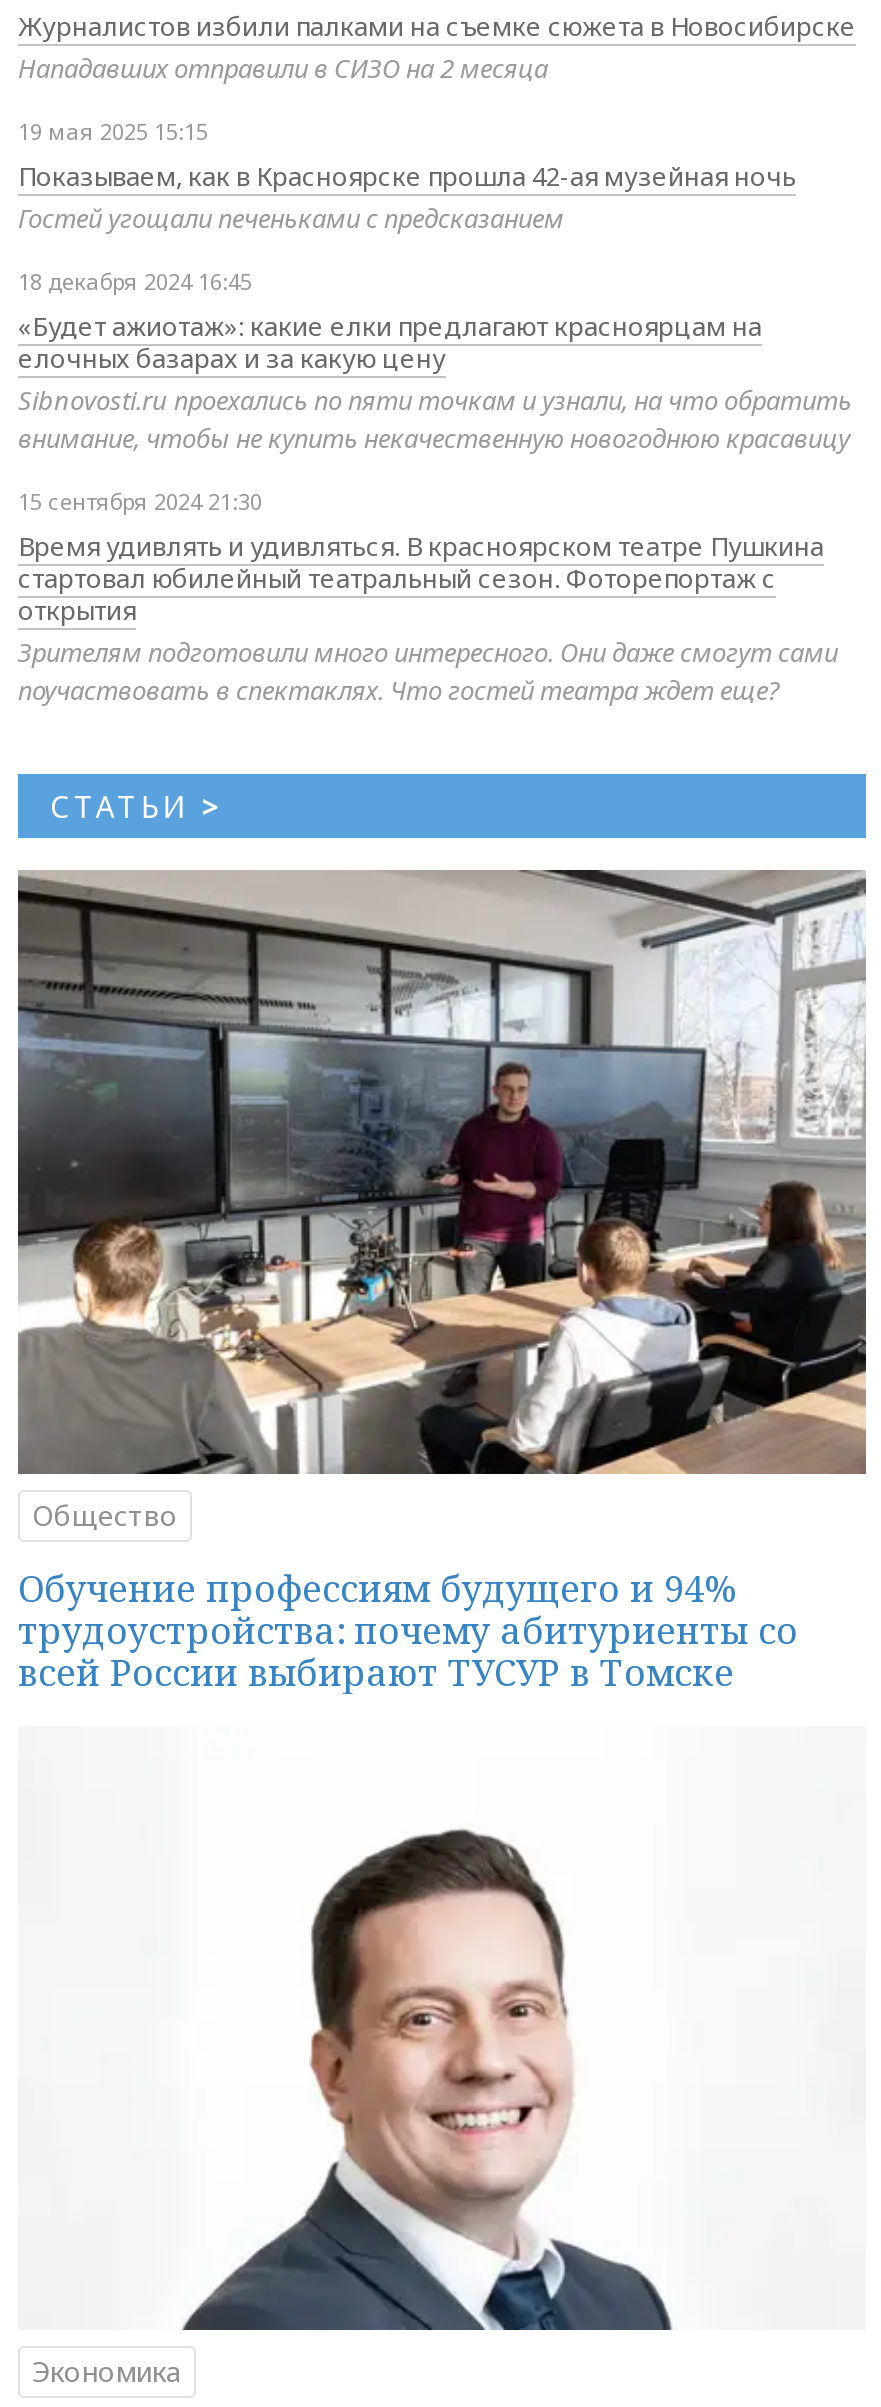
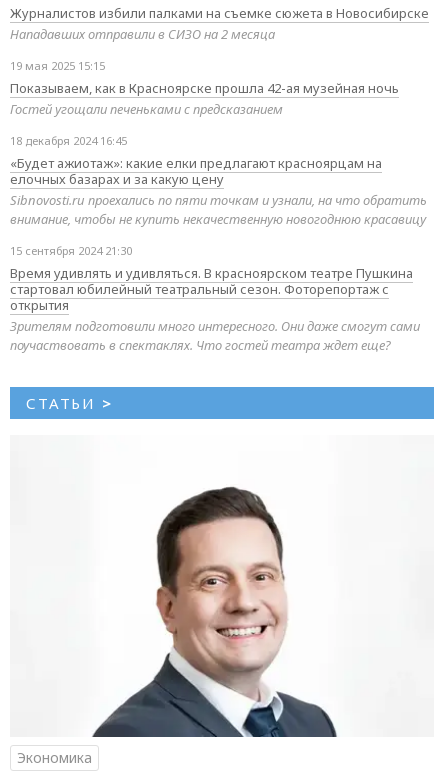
[16,868,868,1696] [image] | Общество | Обучение профессиям будущего и 94% | трудоустройства: почему абитуриенты со | всей России выбирают ТУСУР в Томске -> none

